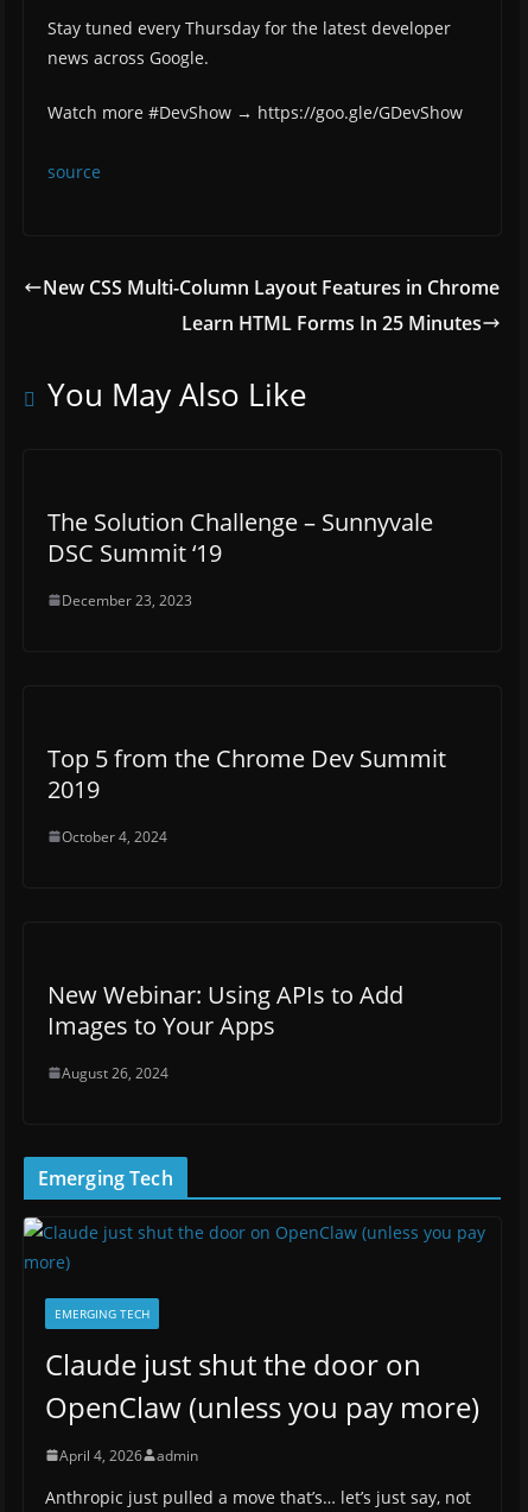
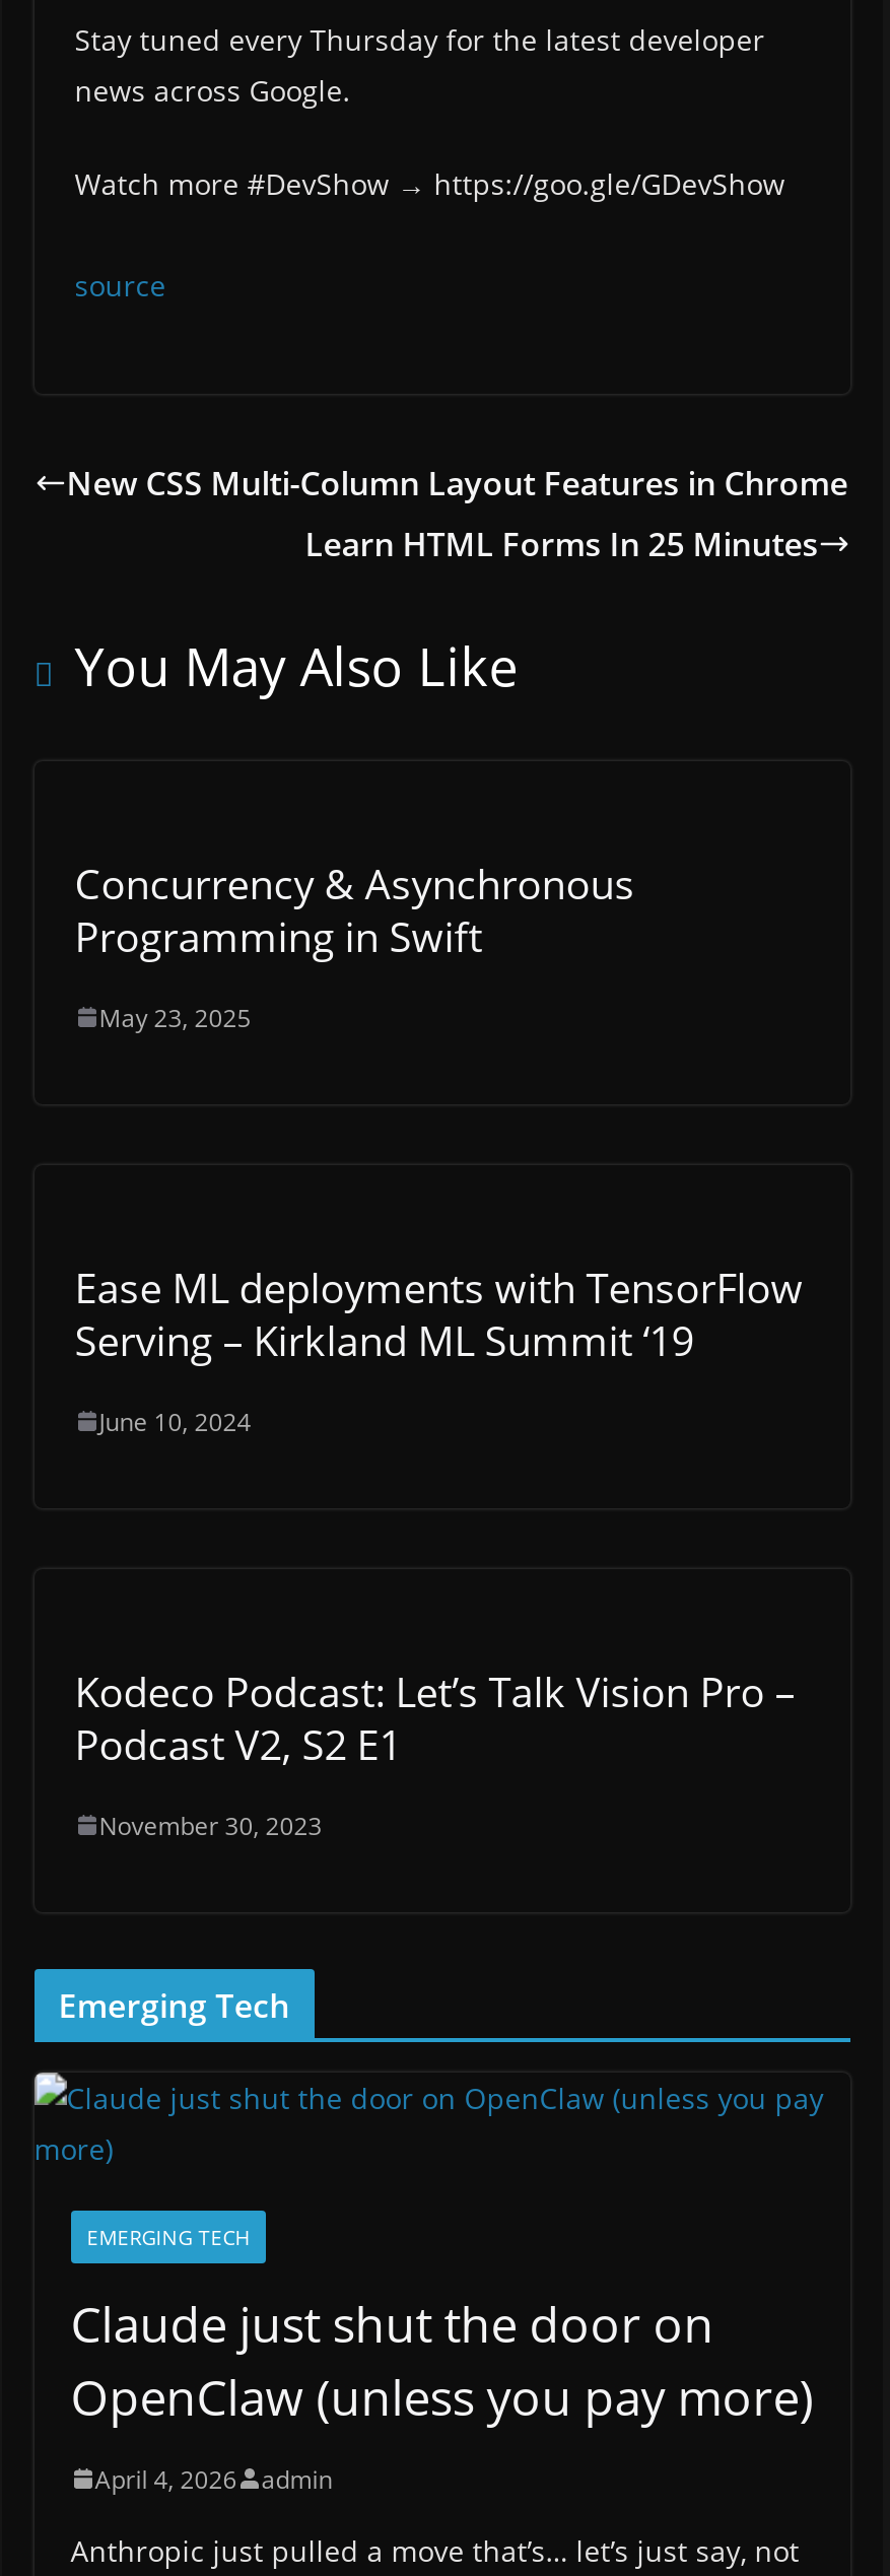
[47,506,433,569] The Solution Challenge – Sunnyvale | DSC Summit ‘19 -> [74,856,635,964] Concurrency & Asynchronous | Programming in Swift
[61,590,192,610] December 23, 2023 -> [99,1000,251,1035] May 23, 2025
[47,742,446,805] Top 5 from the Chrome Dev Summit | 2019 -> [74,1260,803,1368] Ease ML deployments with TensorFlow | Serving – Kirkland ML Summit ‘19
[61,826,167,847] October 4, 2024 -> [99,1404,251,1439] June 10, 2024
[47,978,403,1041] New Webinar: Using APIs to Add | Images to Your Apps -> [74,1664,795,1772] Kodeco Podcast: Let’s Talk Vision Pro – | Podcast V2, S2 E1
[61,1063,168,1083] August 26, 2024 -> [99,1808,322,1843] November 30, 2023

